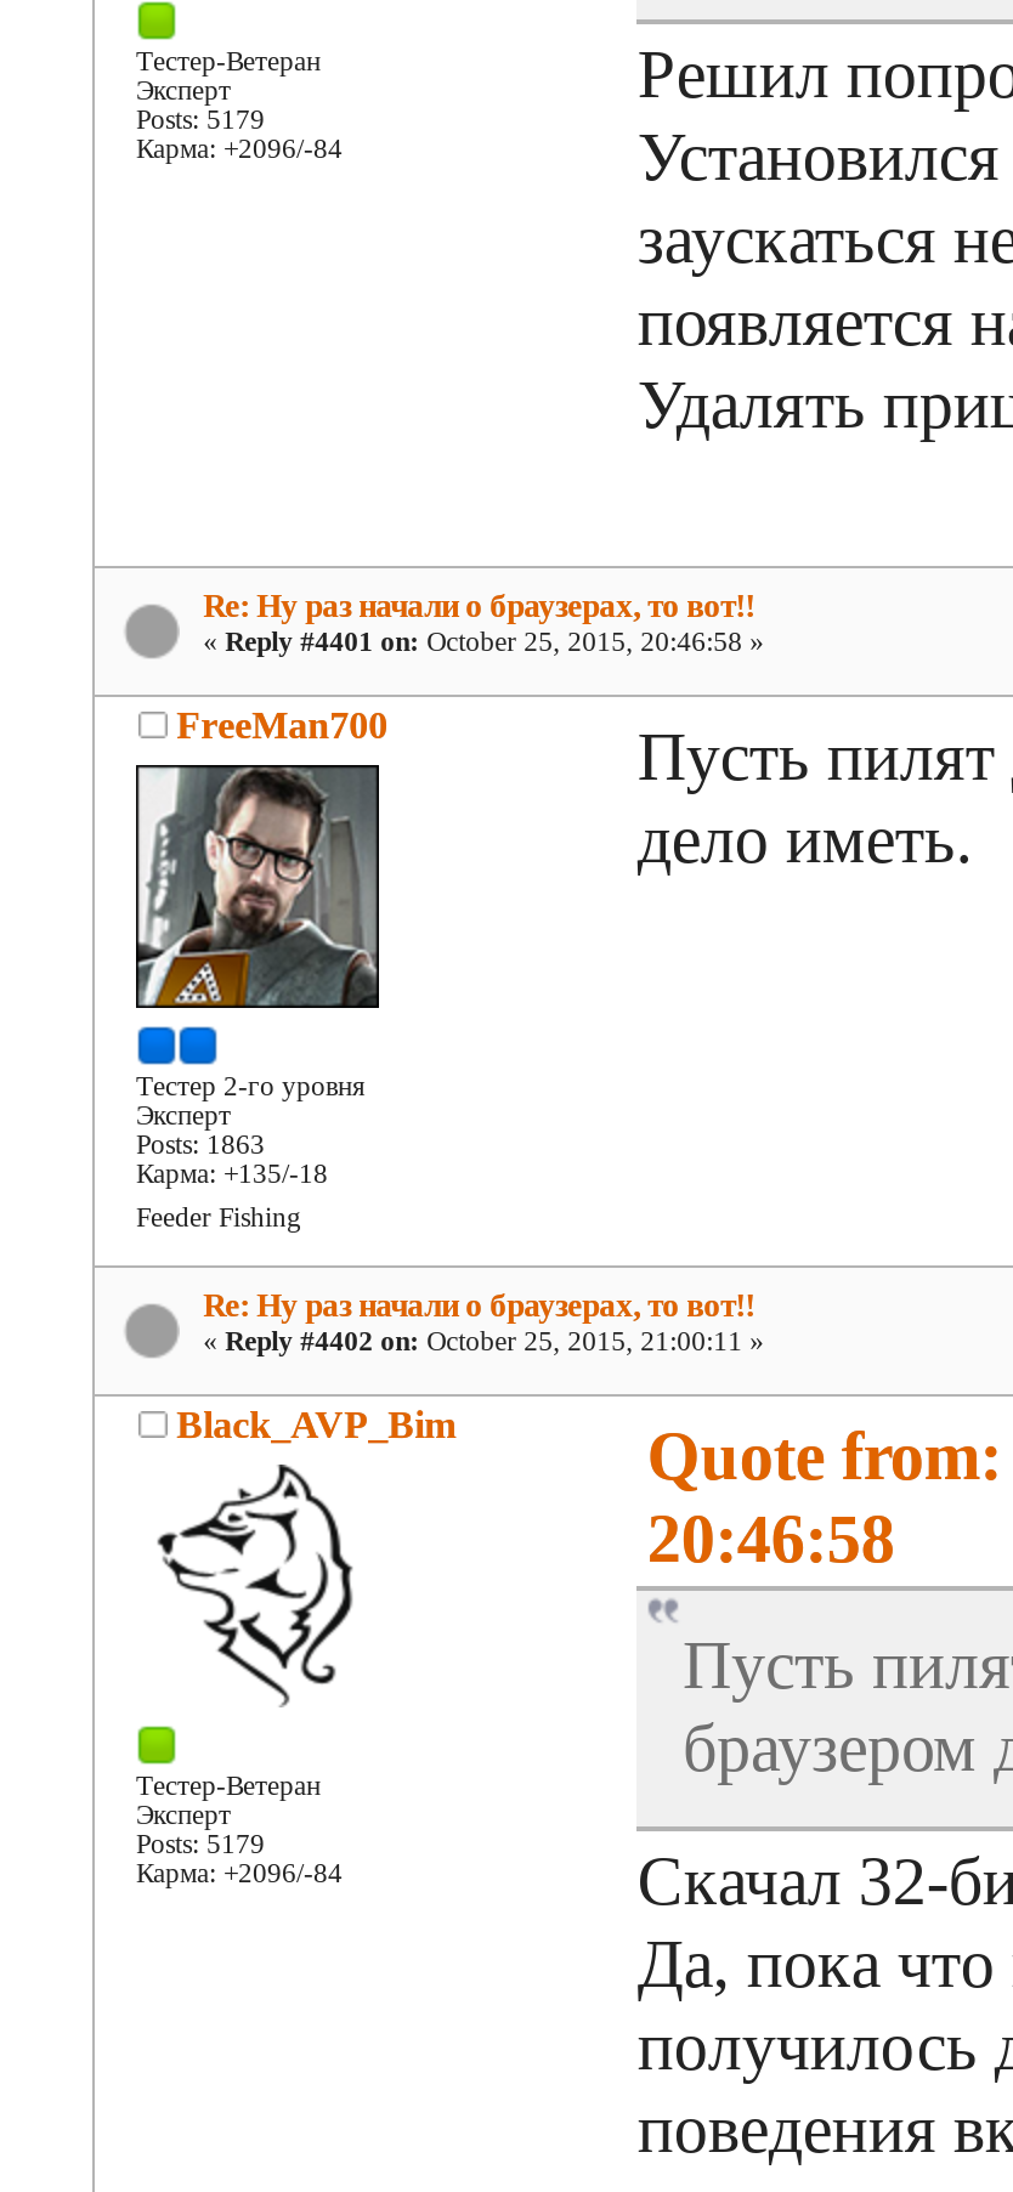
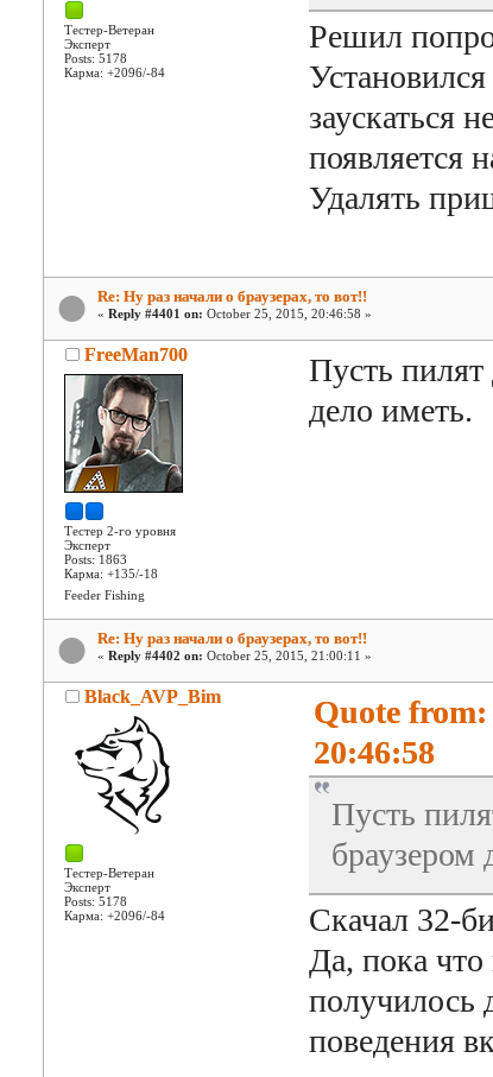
[136,105,265,134] Posts: 5179 -> [64,51,127,66] Posts: 5178
[136,1830,265,1859] Posts: 5179 -> [64,895,127,909] Posts: 5178

